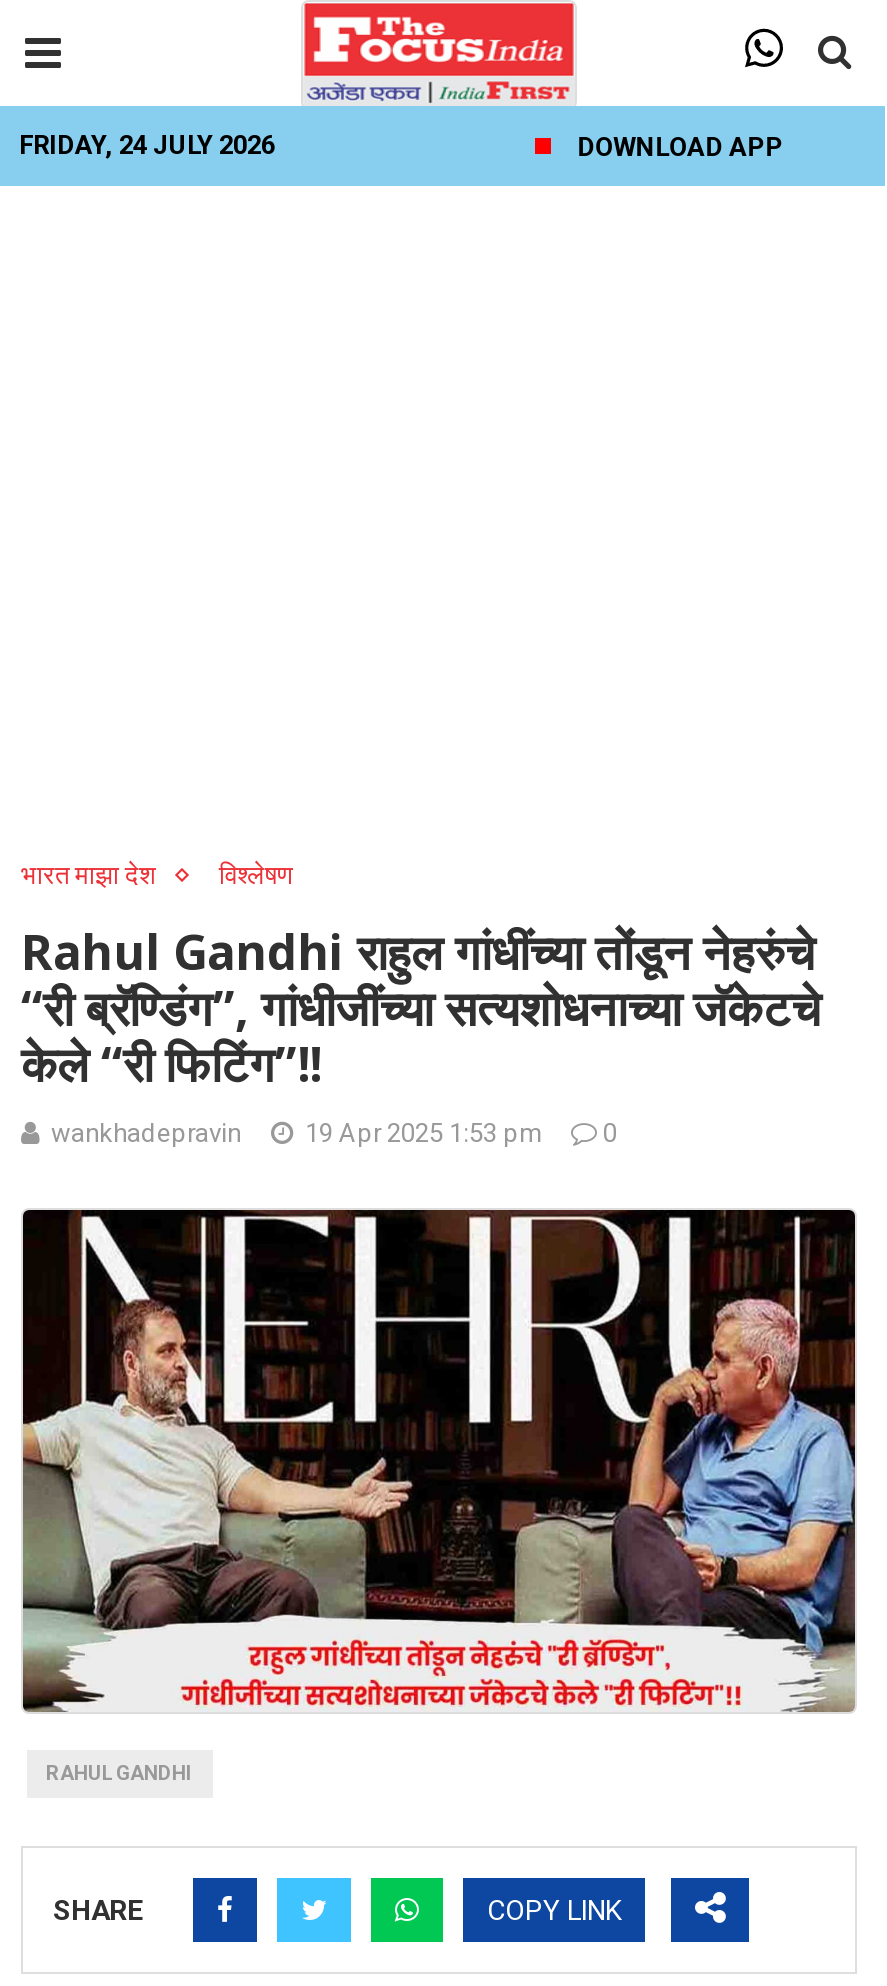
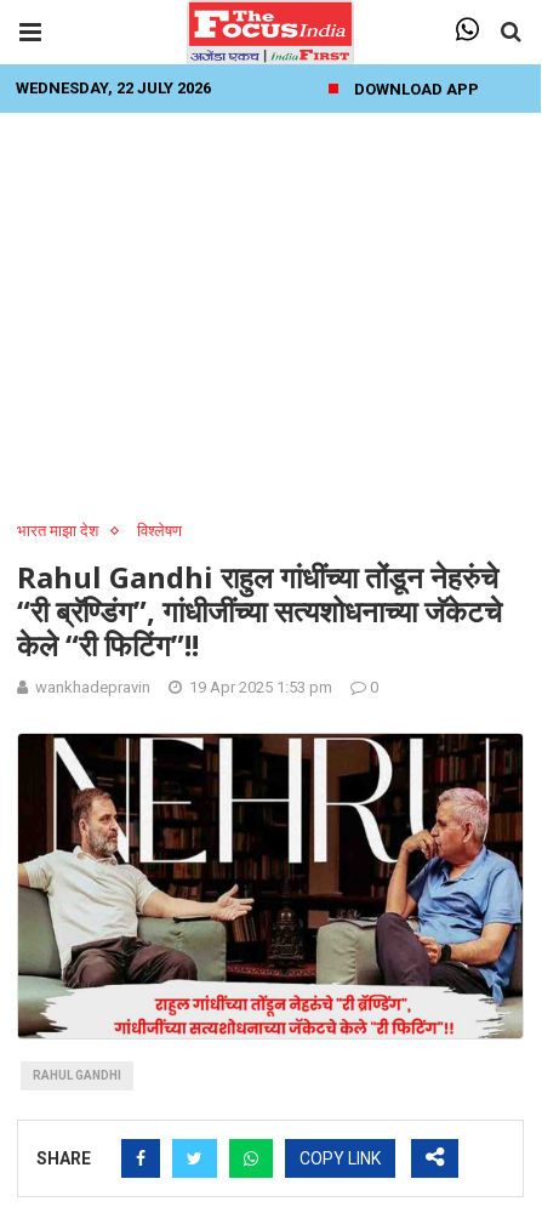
[19,130,275,160] FRIDAY, 24 JULY 2026 -> [16,79,211,97] WEDNESDAY, 22 JULY 2026

